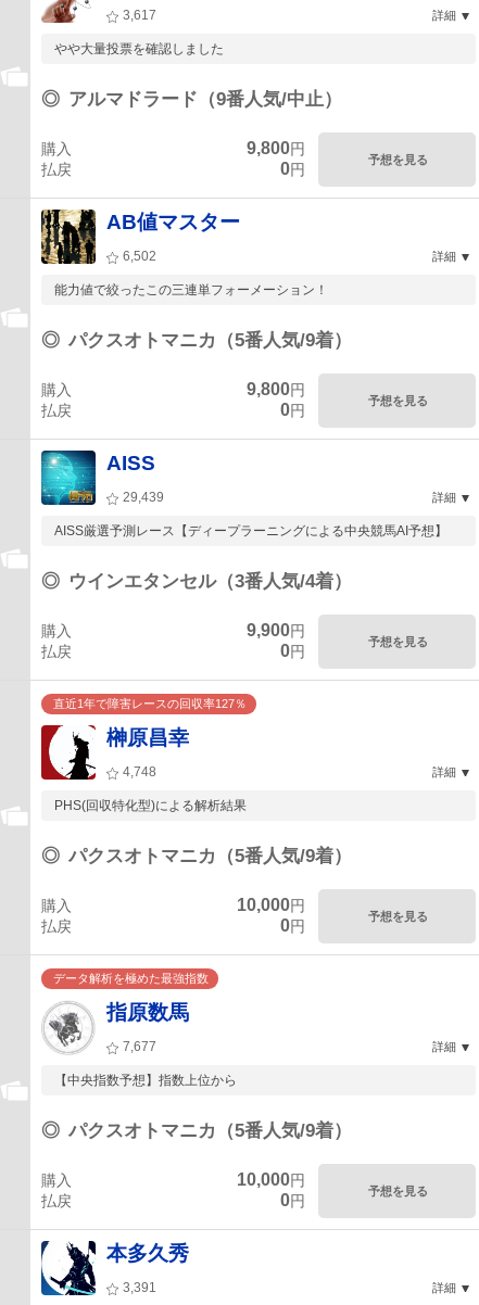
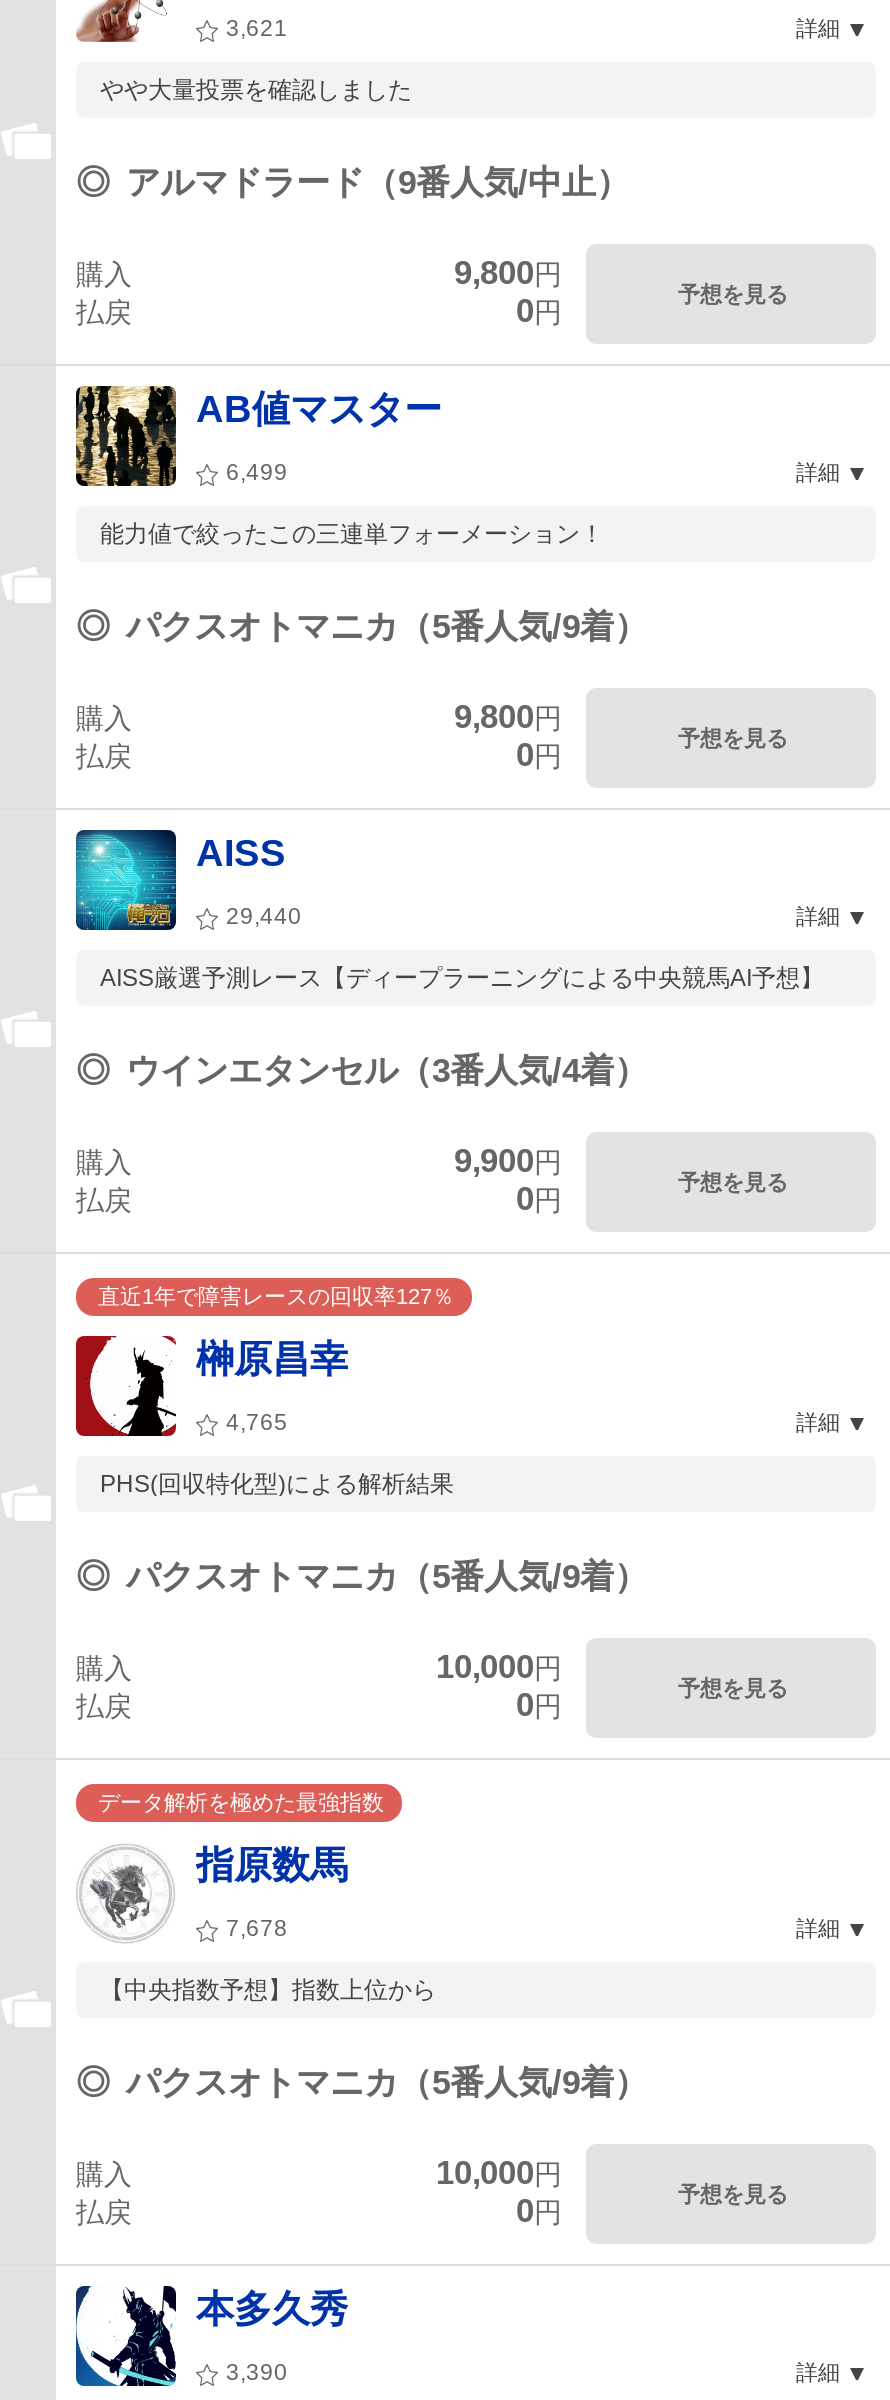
[123,9,156,22] 3,617 -> [226,16,288,40] 3,621
[123,250,156,263] 6,502 -> [226,460,288,484] 6,499
[123,491,164,504] 29,439 -> [226,904,302,928] 29,440
[123,765,156,778] 4,748 -> [226,1410,288,1434] 4,765
[123,1040,156,1053] 7,677 -> [226,1916,288,1940] 7,678
[123,1281,156,1294] 3,391 -> [226,2360,288,2384] 3,390

